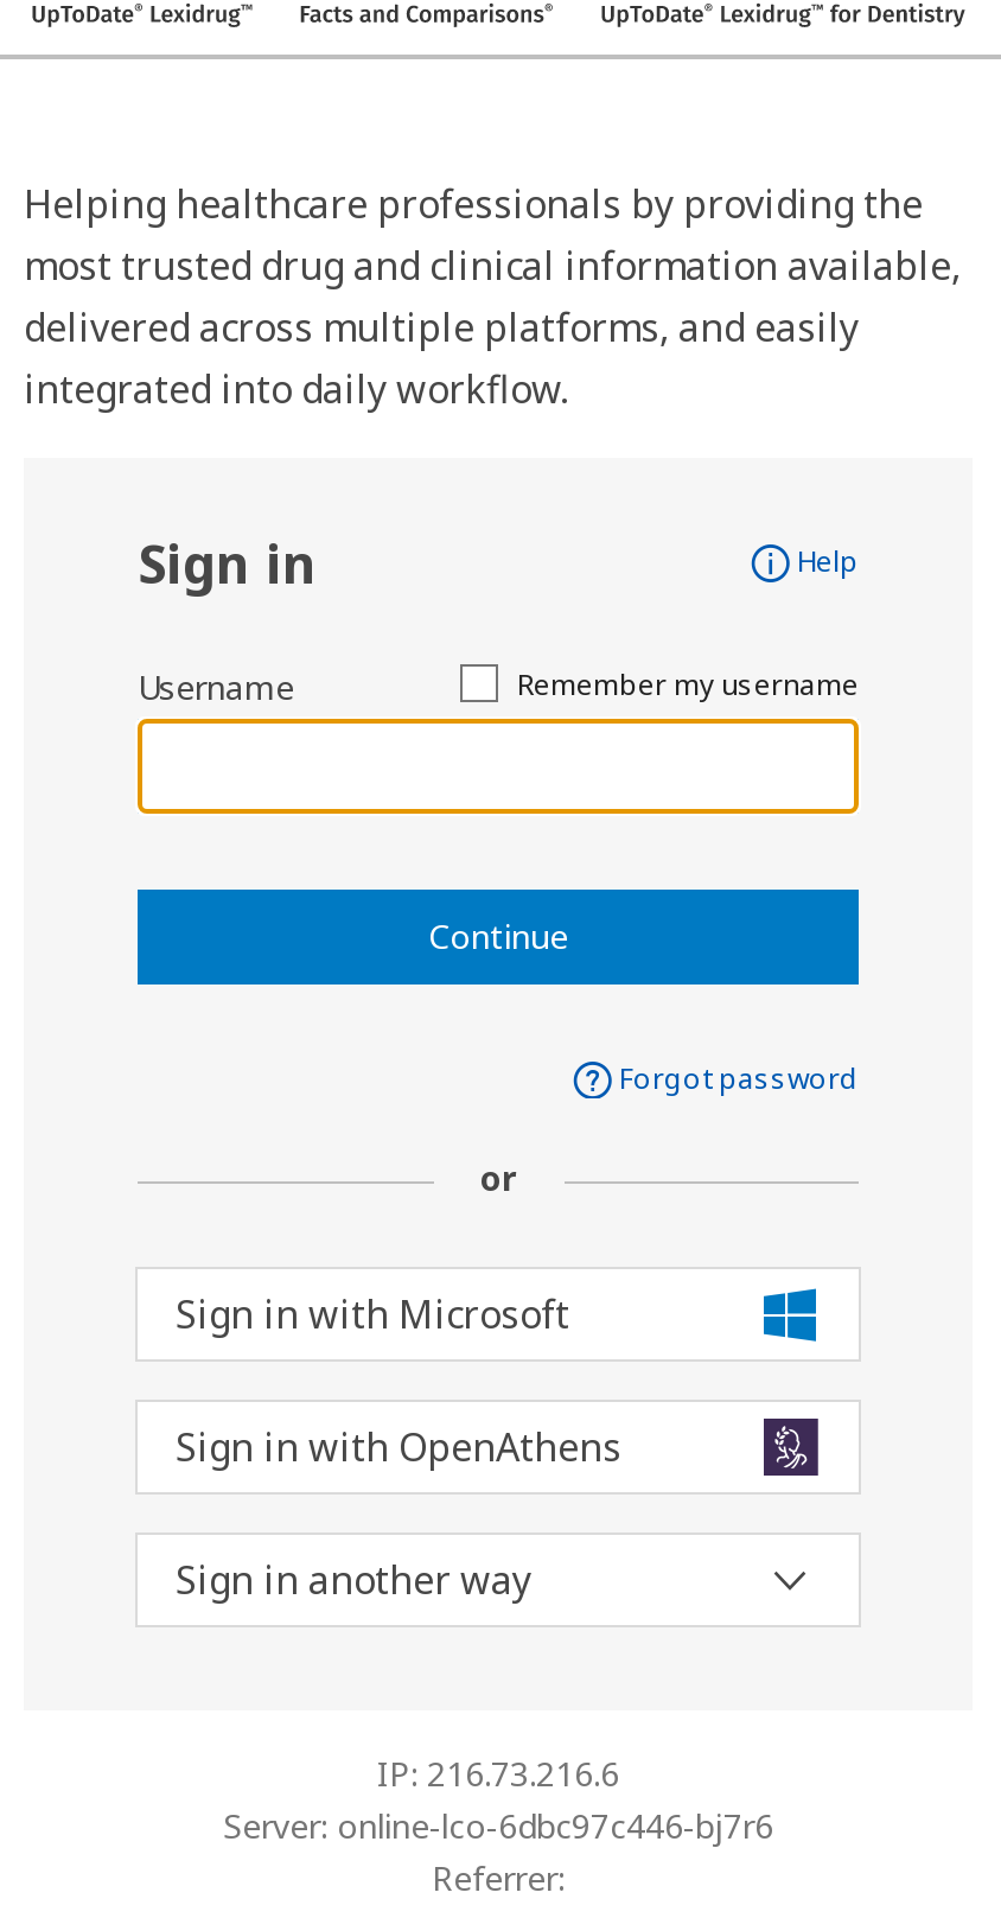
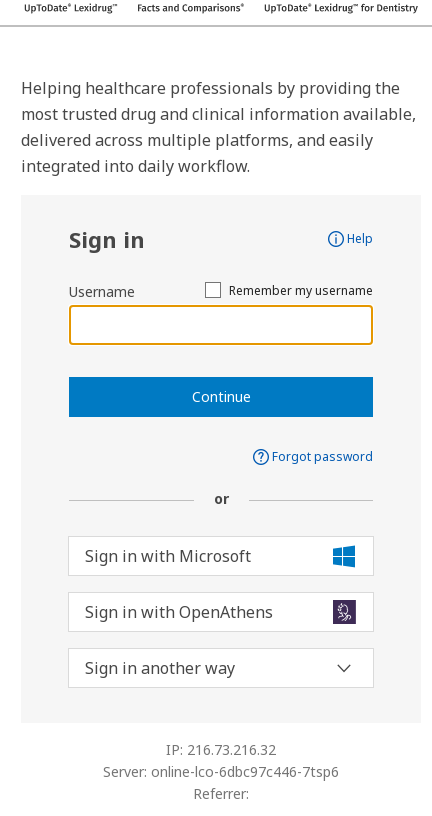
[377,1751,619,1796] IP: 216.73.216.6 -> [166,740,276,759] IP: 216.73.216.32
[223,1803,773,1848] Server: online-lco-6dbc97c446-bj7r6 -> [103,762,339,781] Server: online-lco-6dbc97c446-7tsp6

